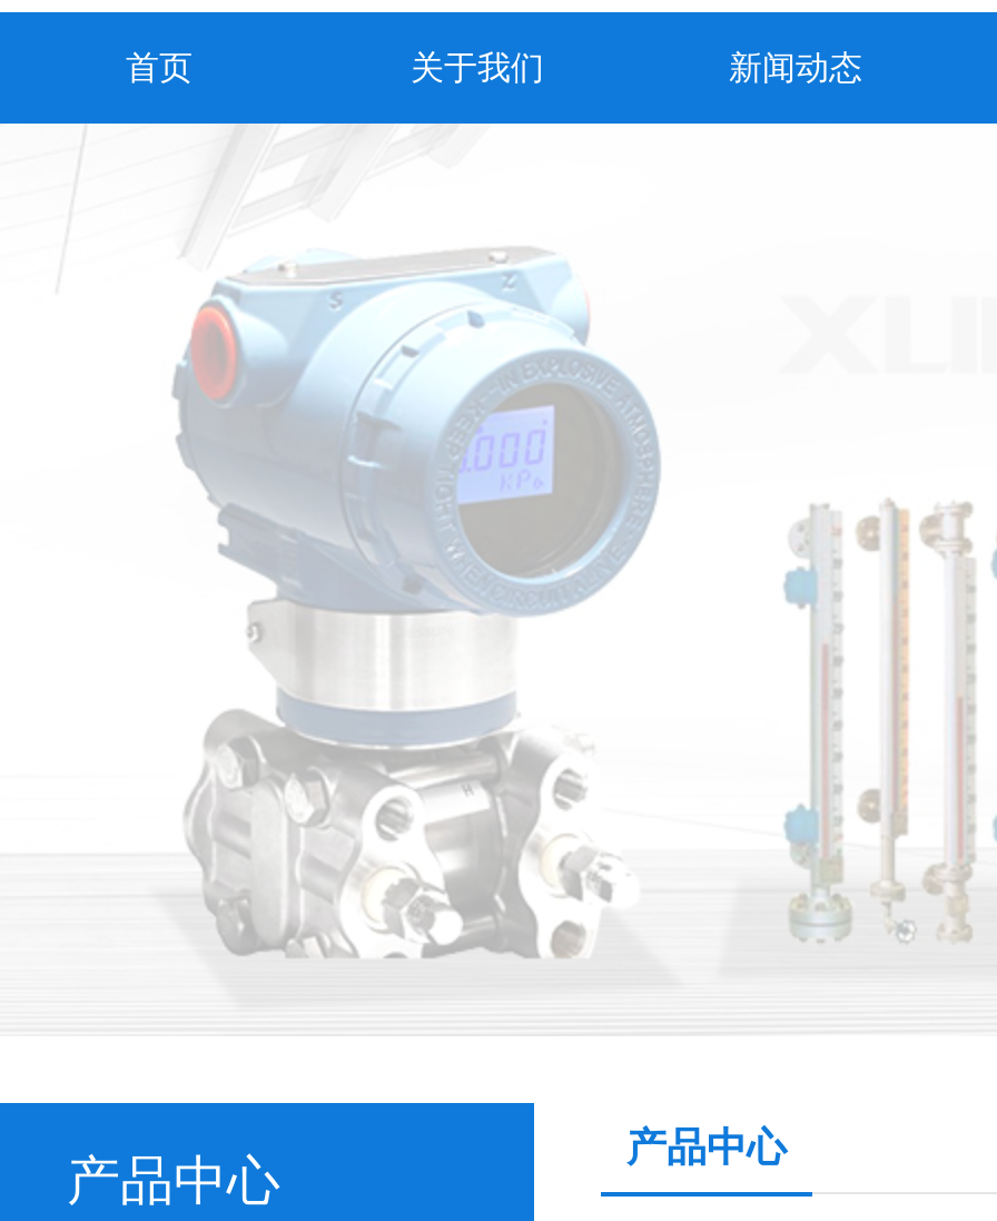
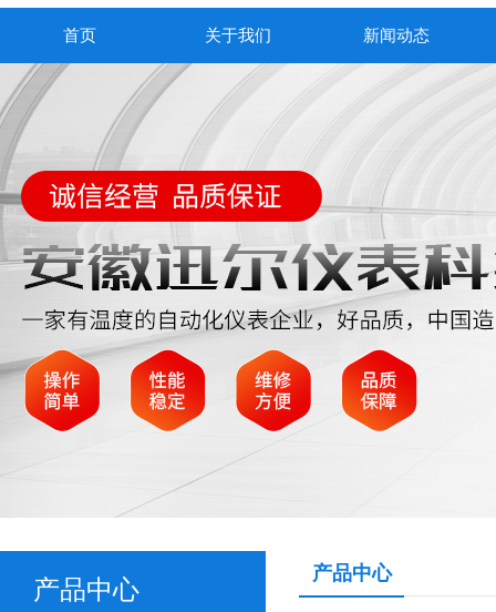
[7,124,990,958] [image] -> [3,63,493,478] [image]

